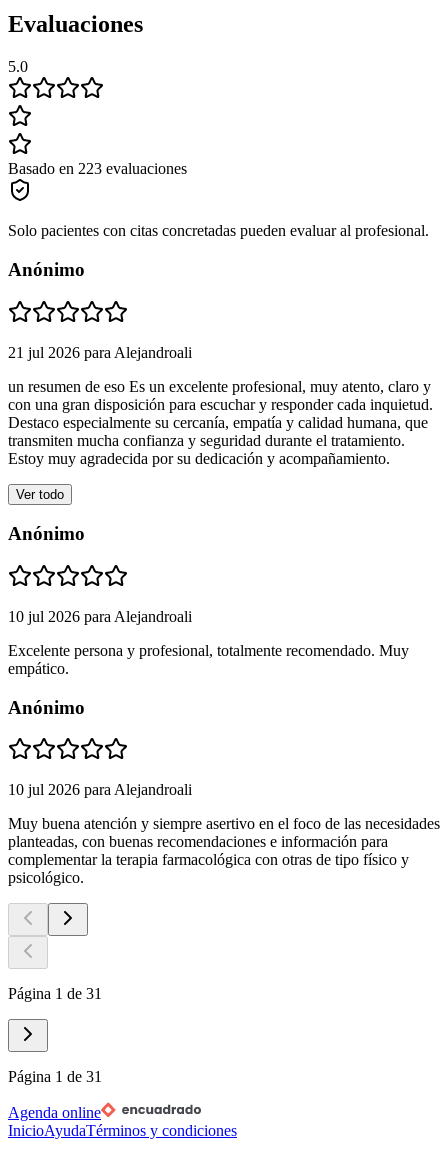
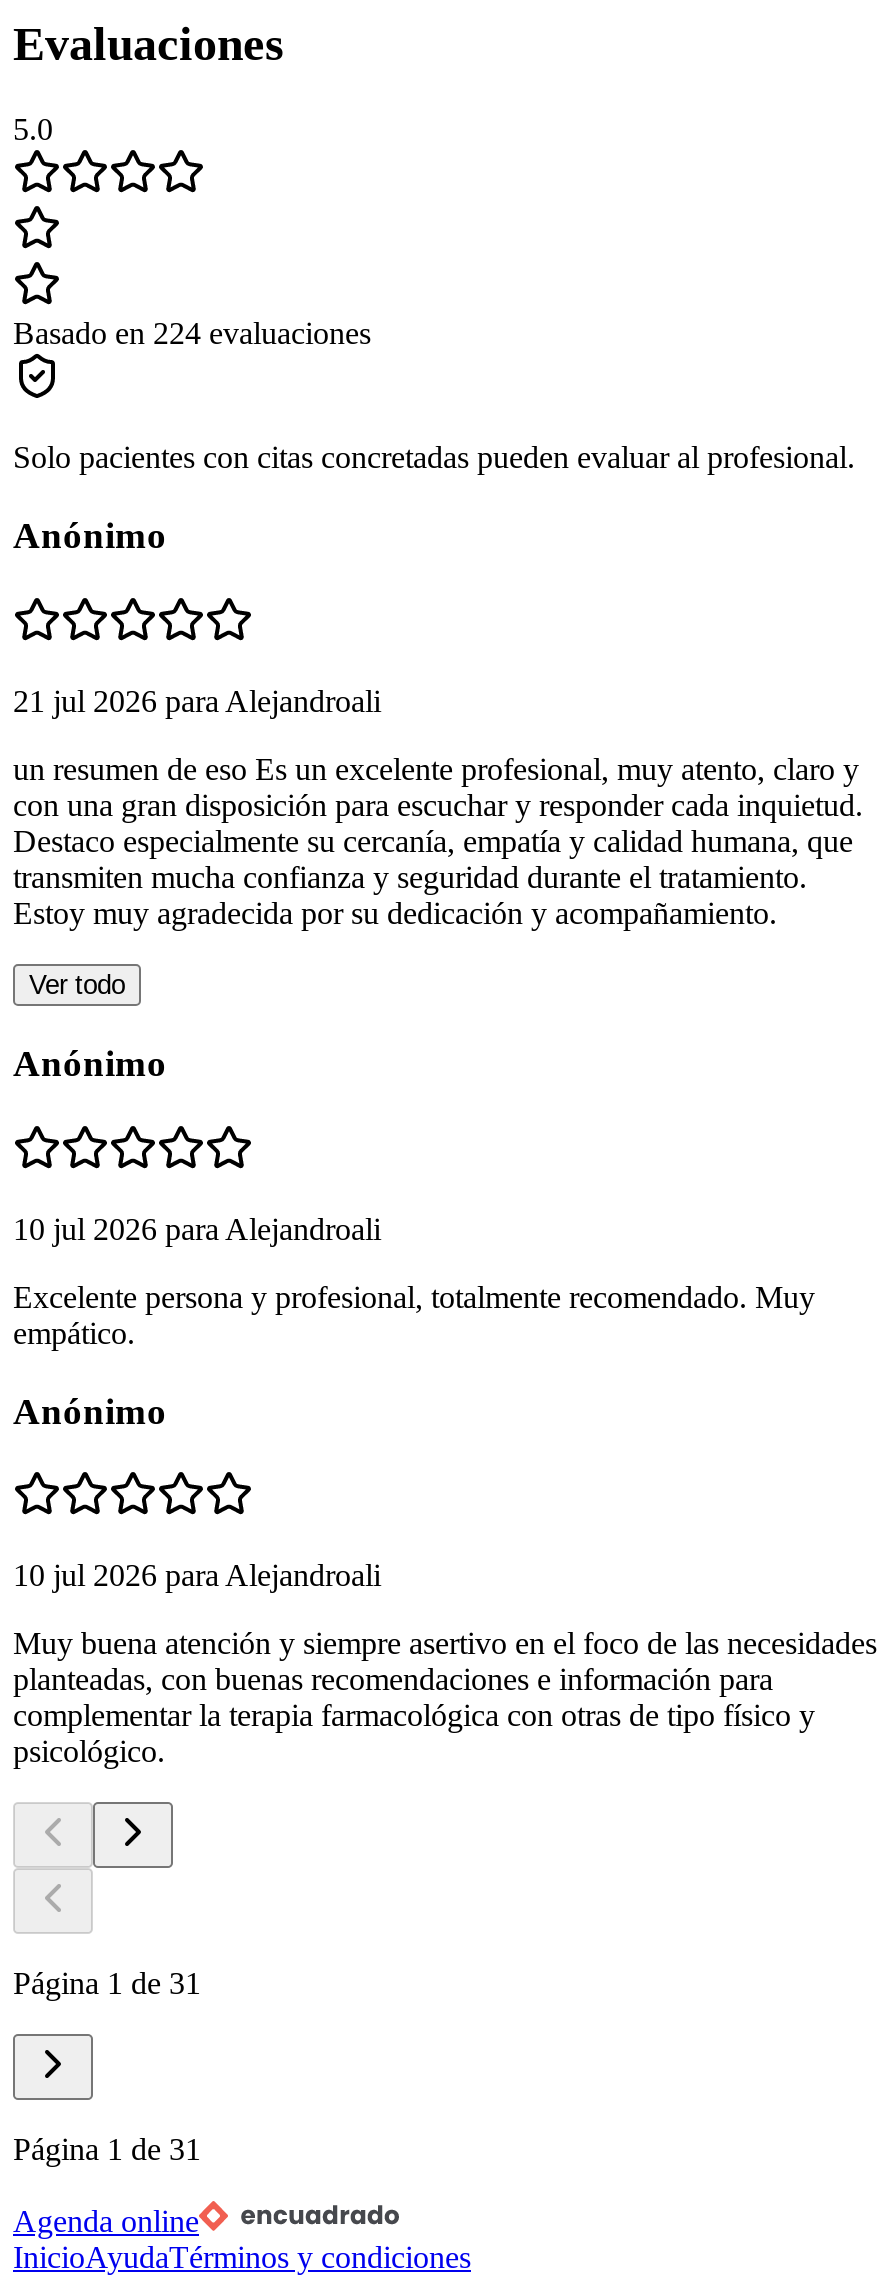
[8,160,187,177] Basado en 223 evaluaciones -> [13,316,371,350] Basado en 224 evaluaciones

